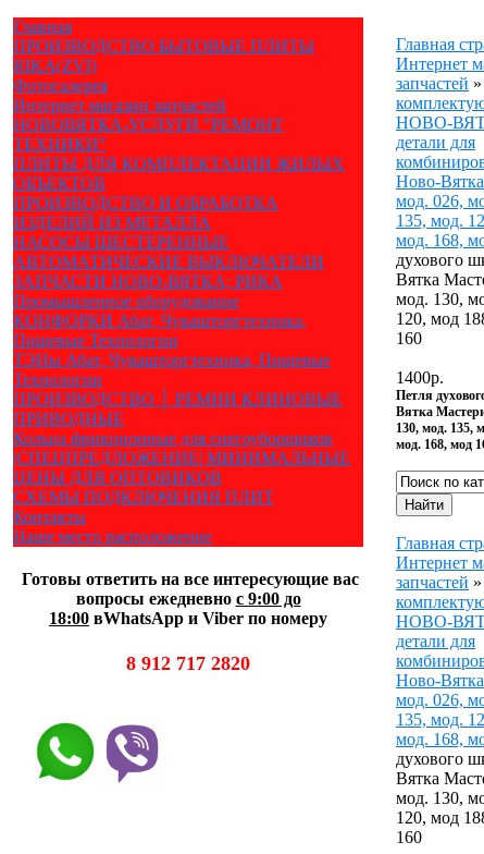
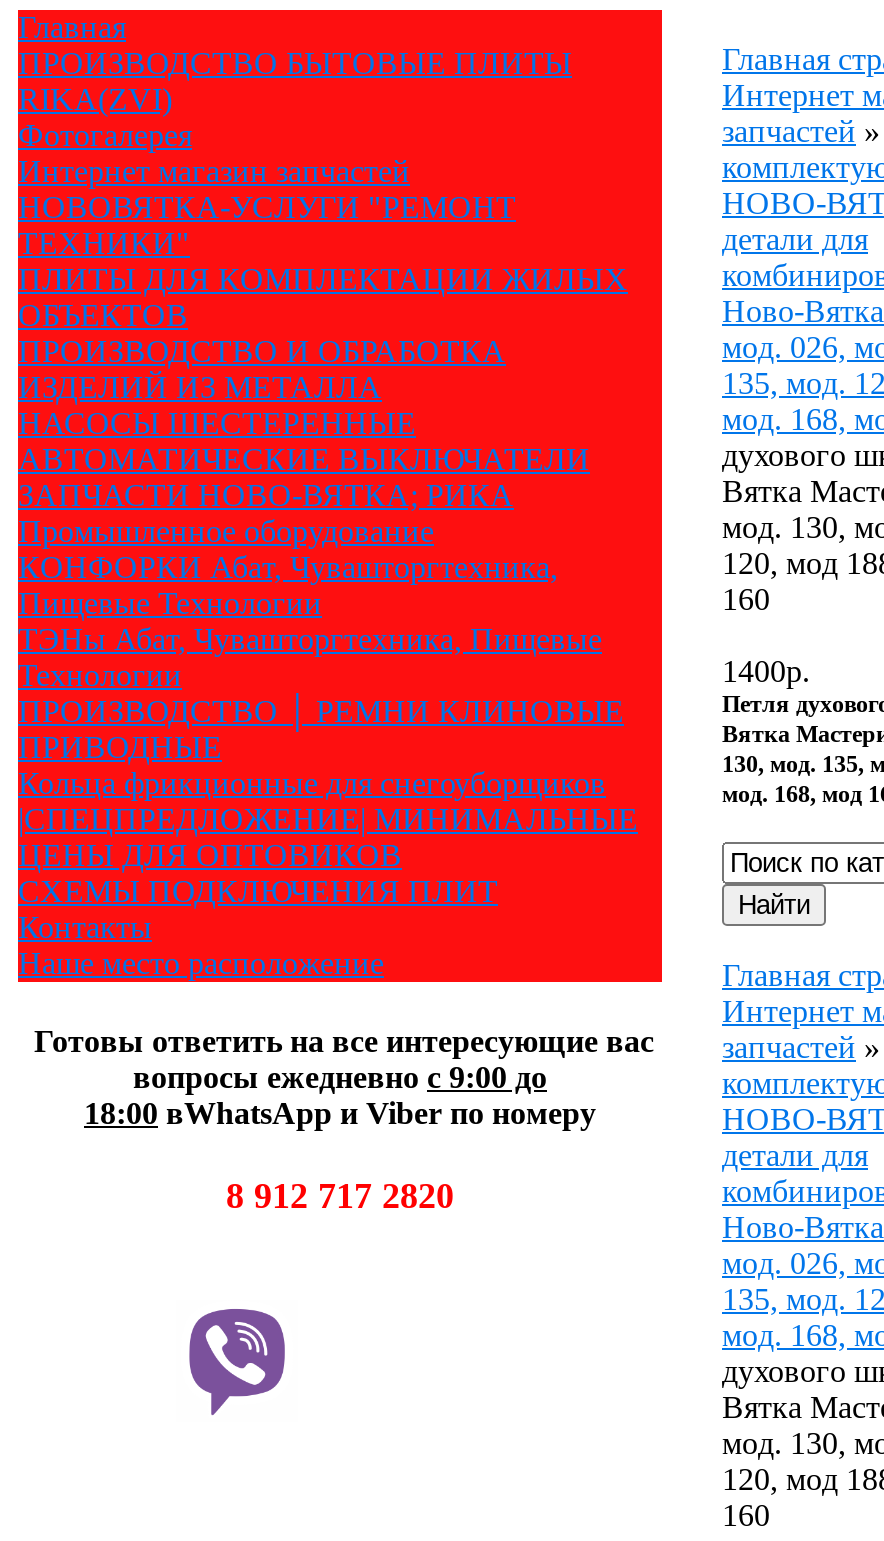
[36,721,96,781] [image] -> none

